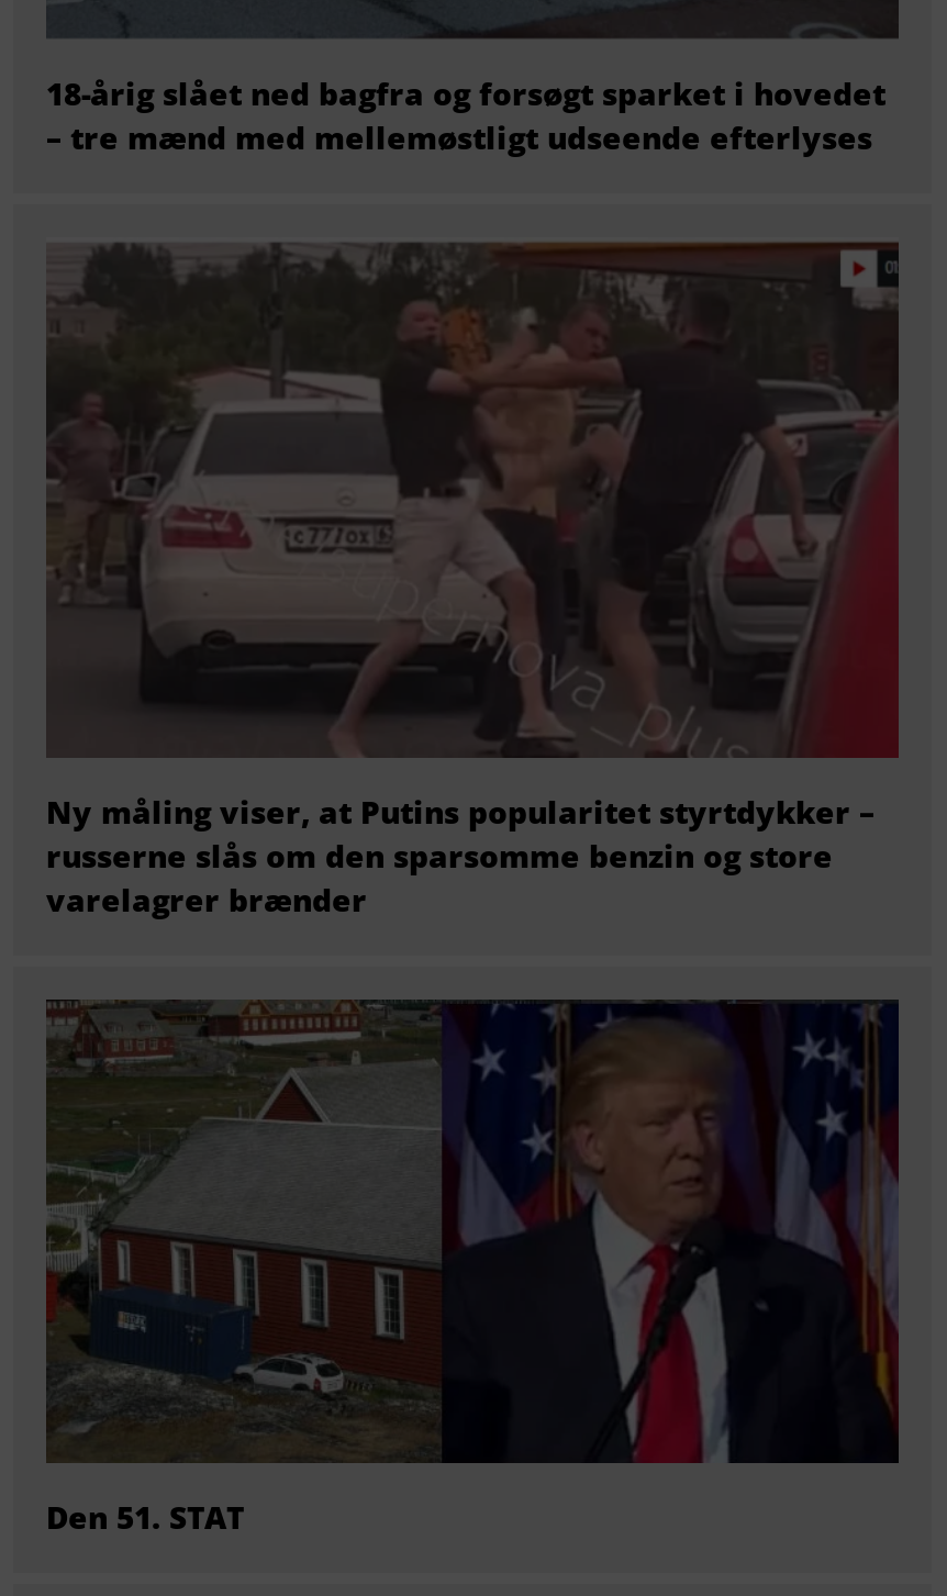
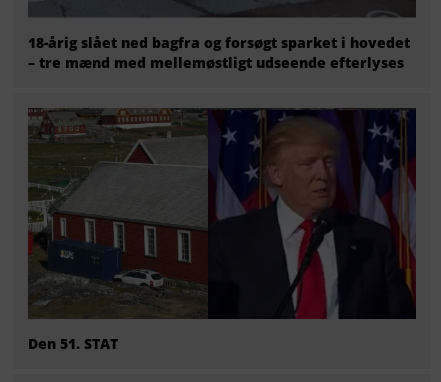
[46,237,901,920] [image] | Ny måling viser, at Putins popularitet styrtdykker – | russerne slås om den sparsomme benzin og store | varelagrer brænder -> none

